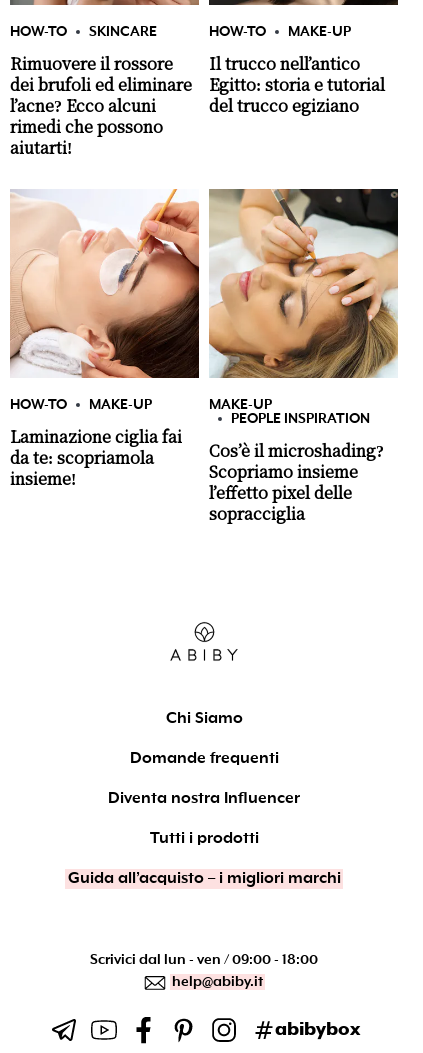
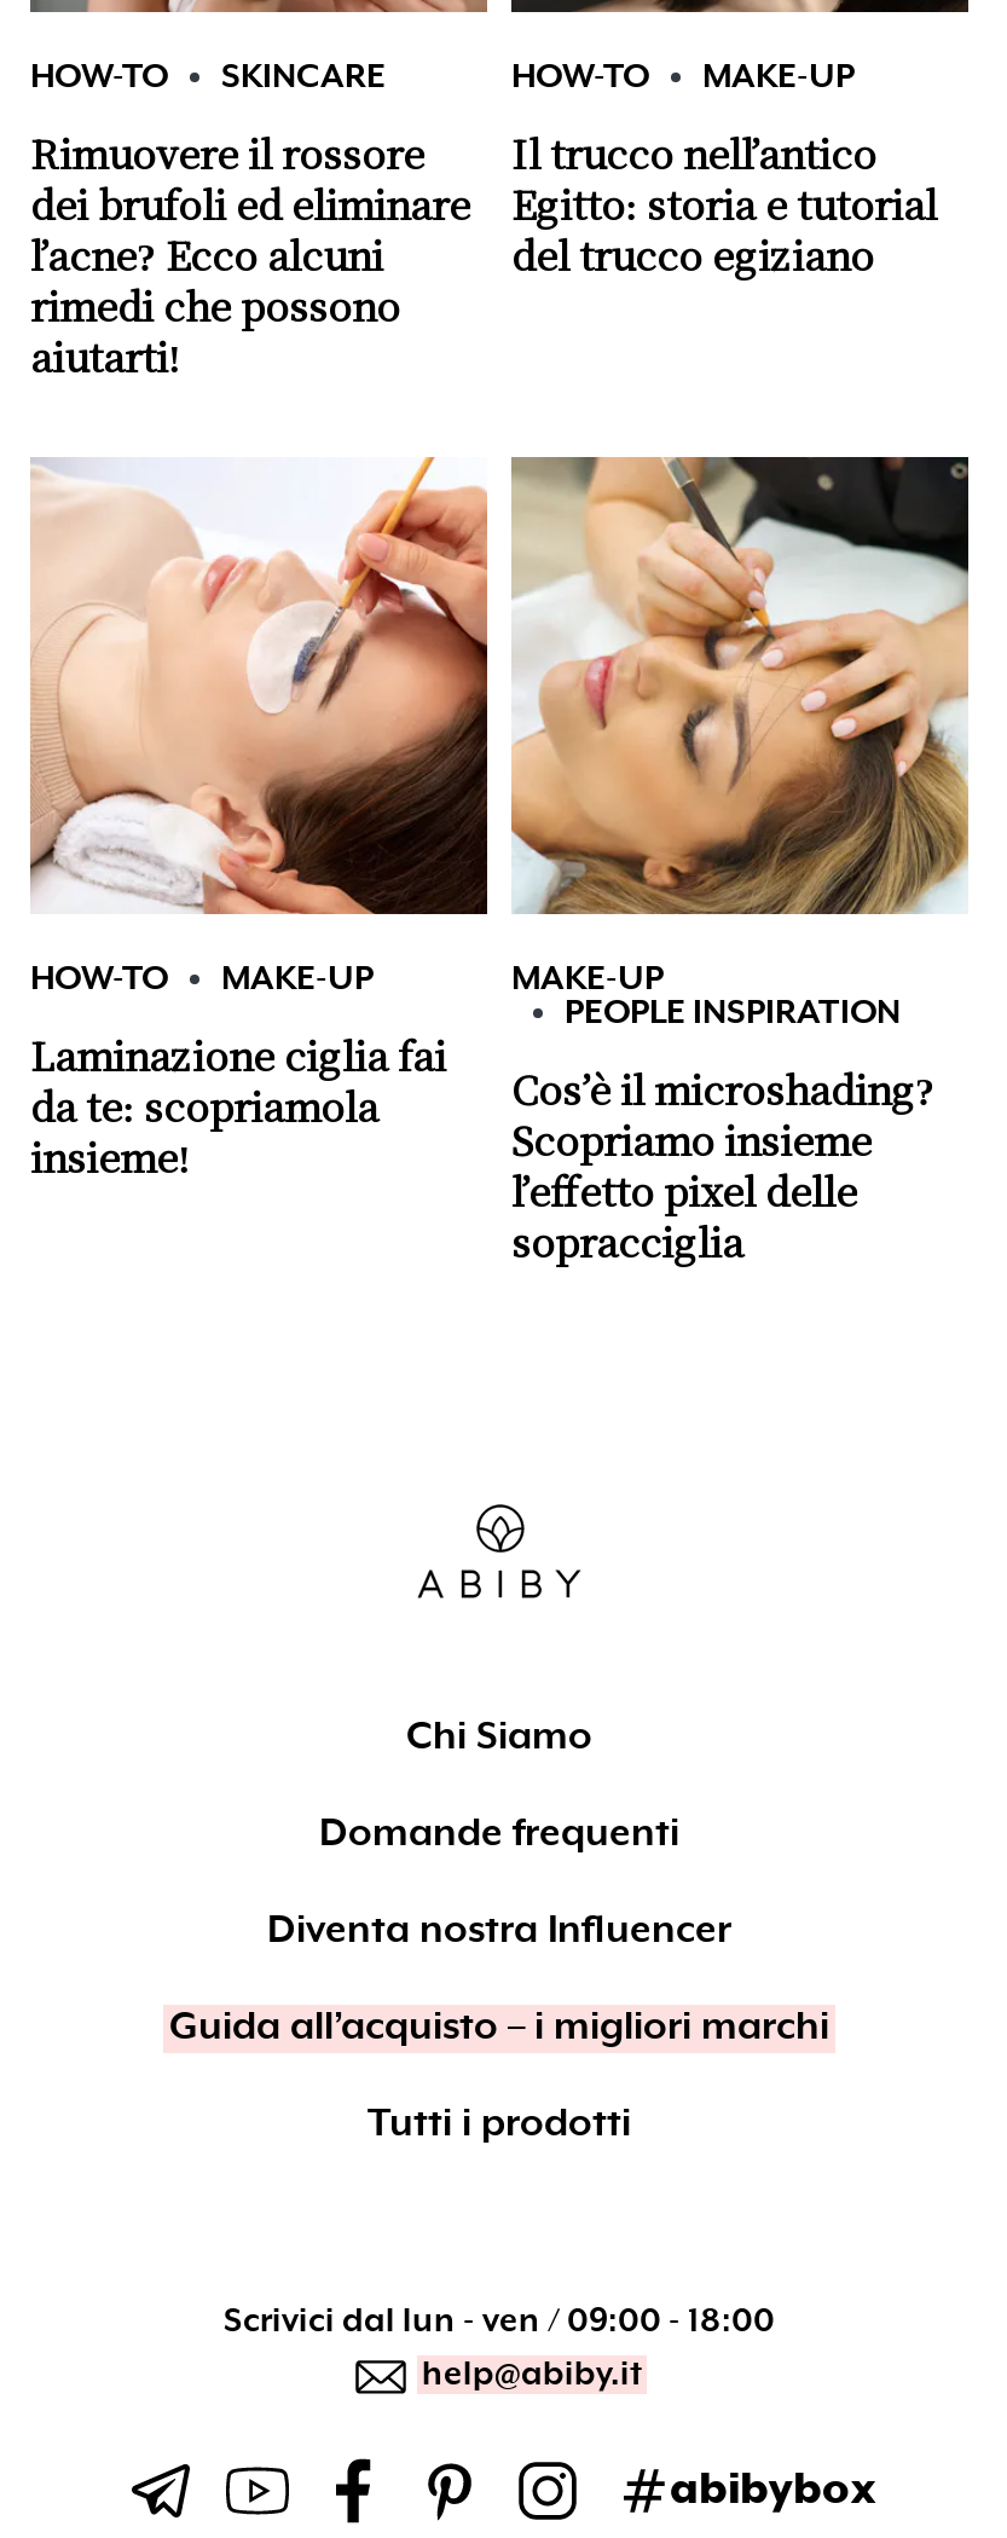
moved [149,830,258,848] -> [368,2103,631,2147]: Tutti i prodotti
moved [67,870,340,888] -> [169,2006,829,2050]: Guida all’acquisto – i migliori marchi

